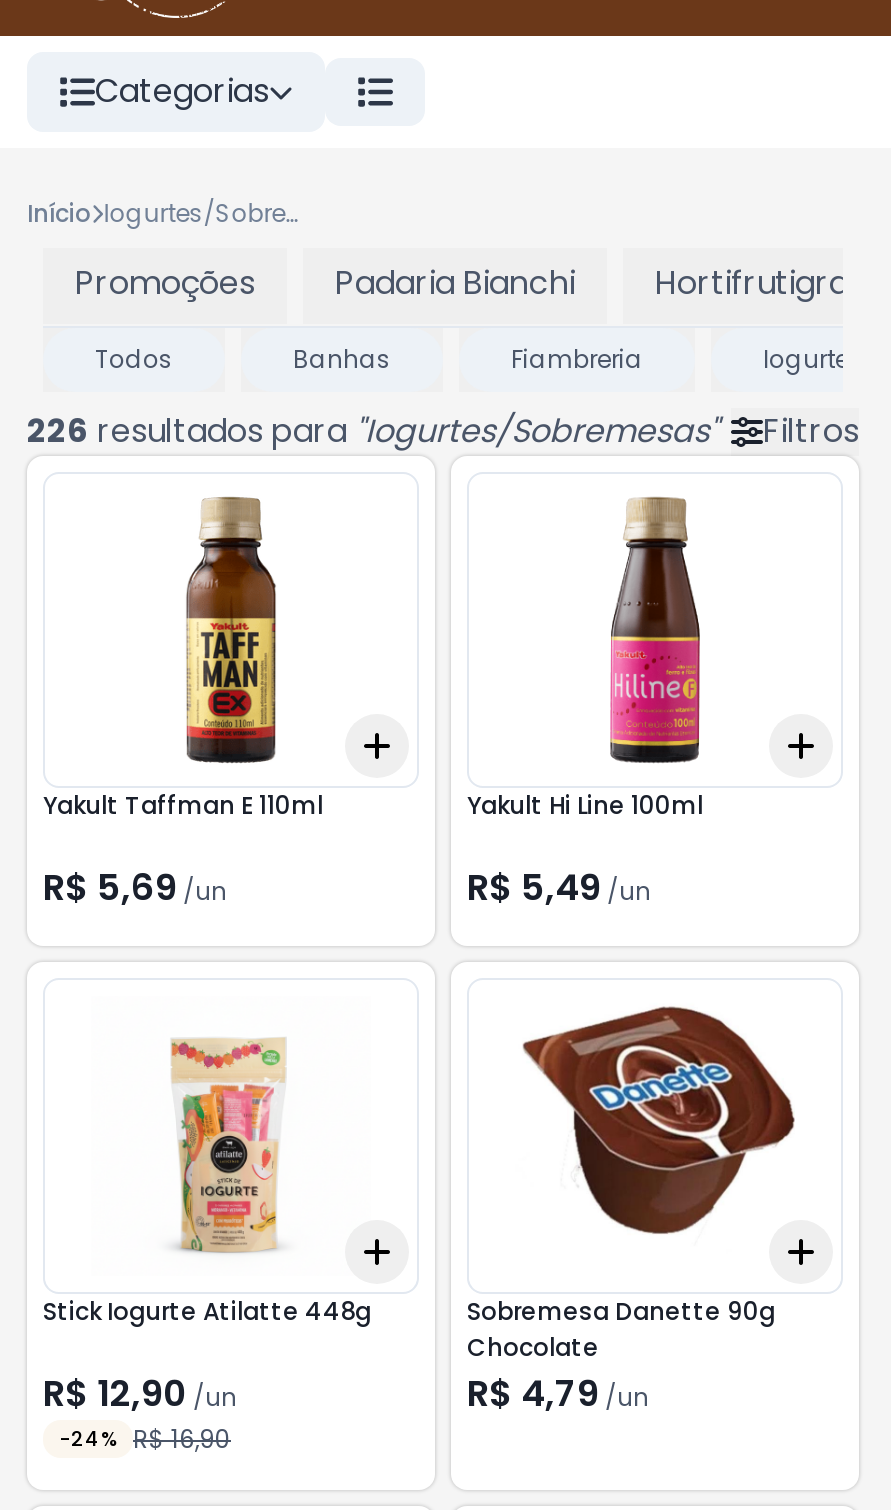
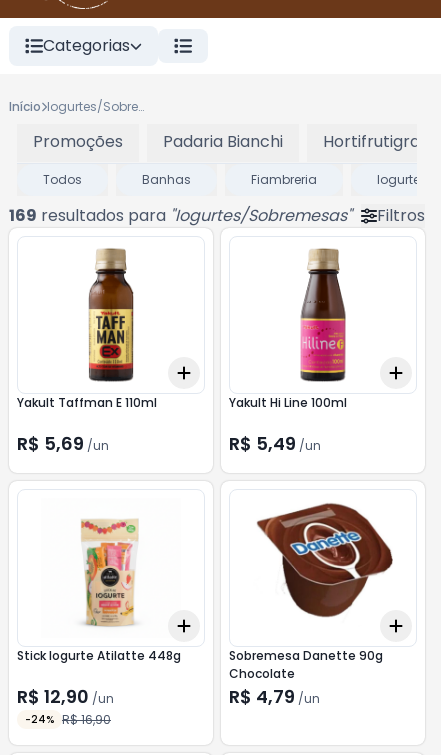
[27,408,719,454] 226 resultados para " Iogurtes/Sobremesas" -> [9,204,352,227] 169 resultados para " Iogurtes/Sobremesas"

